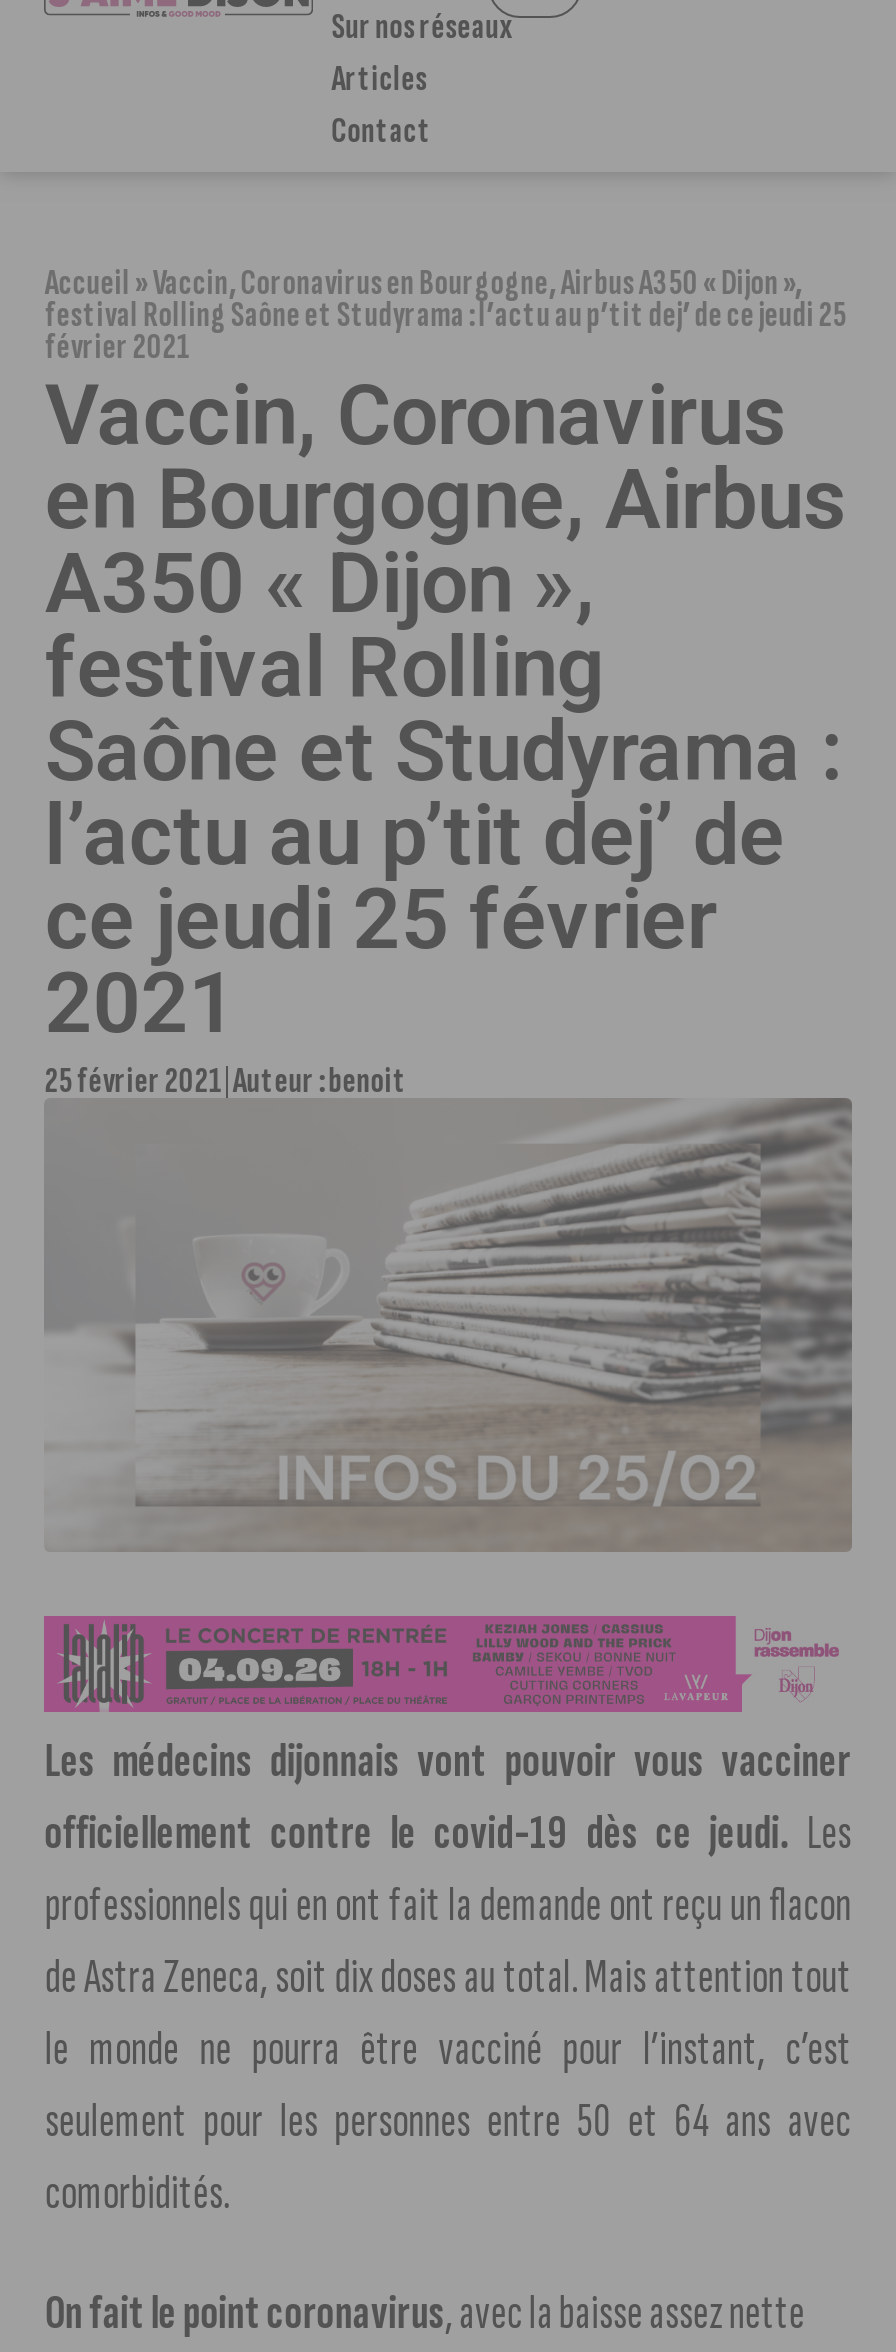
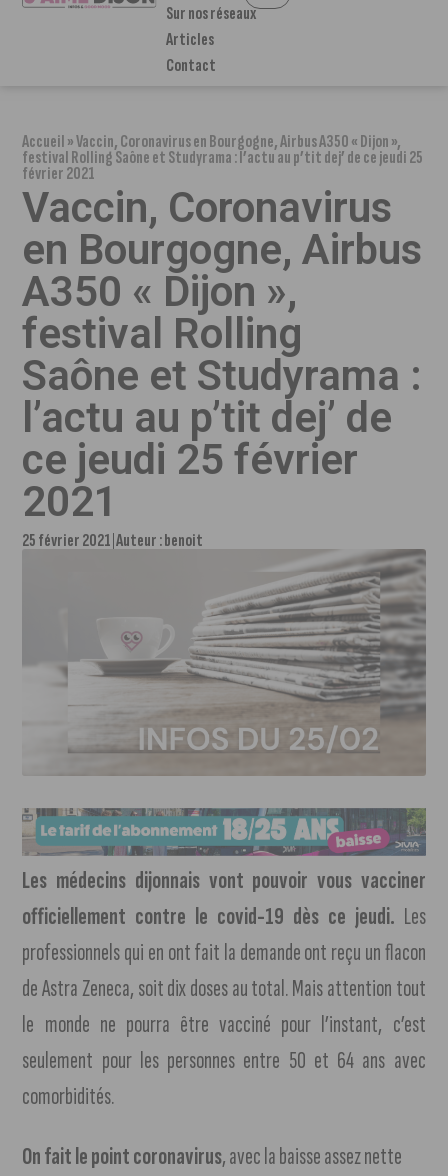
[42,1614,852,1714] [image] -> [21,807,427,857] [image]

